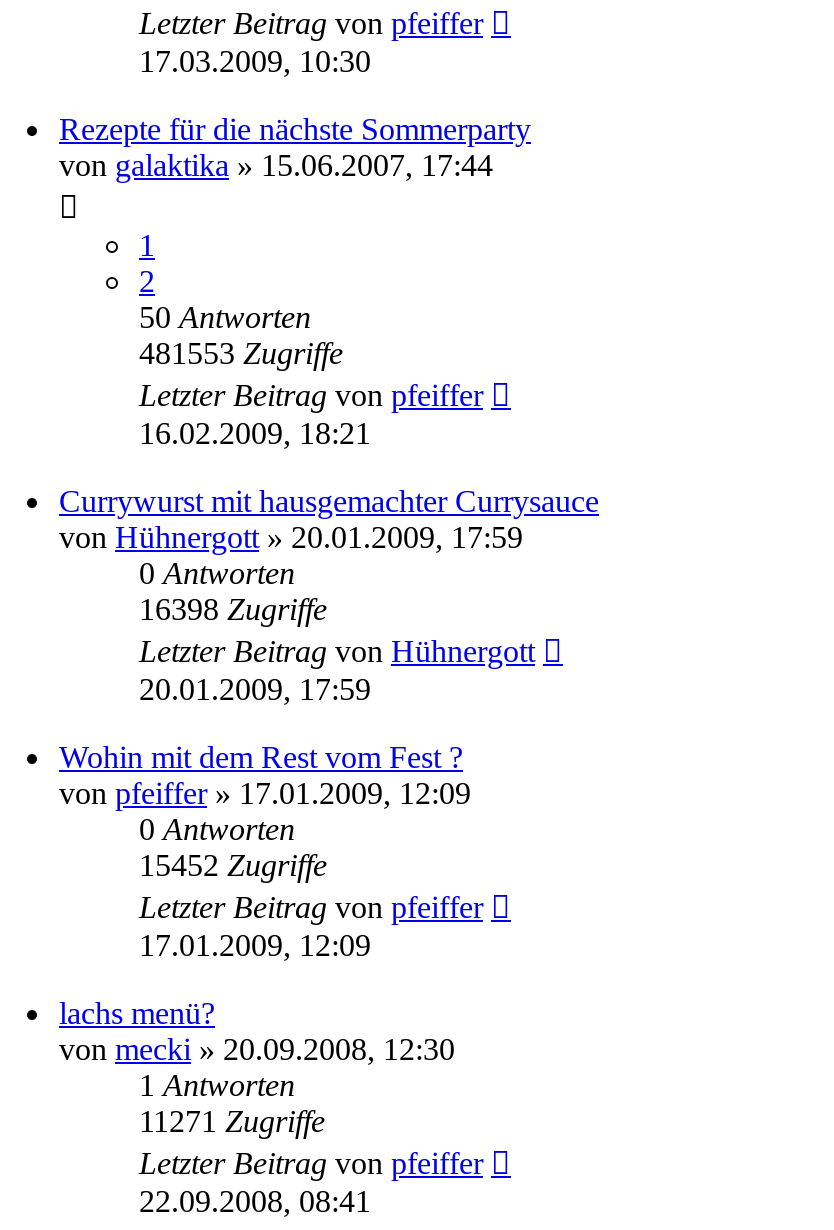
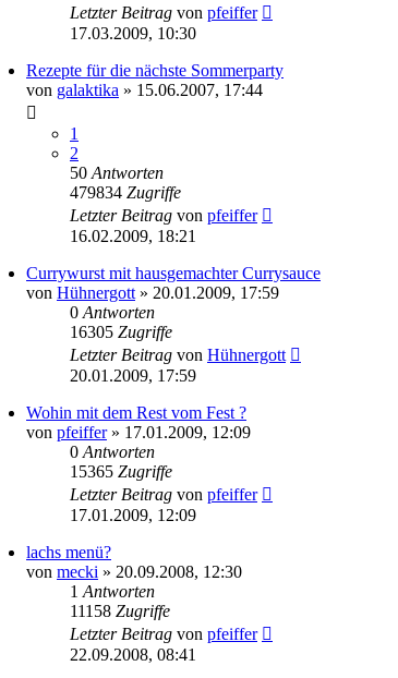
[139,336,343,370] 481553 Zugriffe -> [70,183,181,202] 479834 Zugriffe
[139,592,327,626] 16398 Zugriffe -> [70,323,172,341] 16305 Zugriffe
[139,848,327,882] 15452 Zugriffe -> [70,462,172,481] 15365 Zugriffe
[139,1104,325,1138] 11271 Zugriffe -> [70,602,170,620] 11158 Zugriffe

